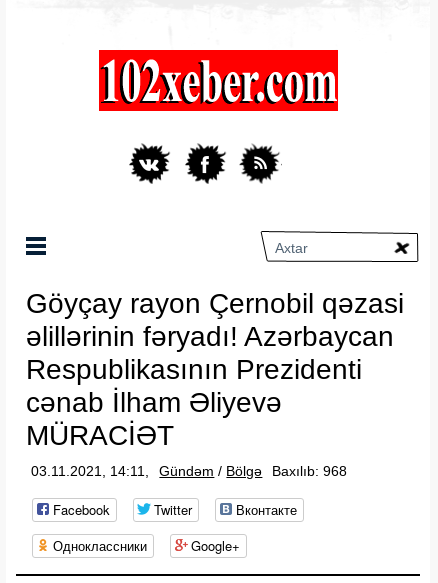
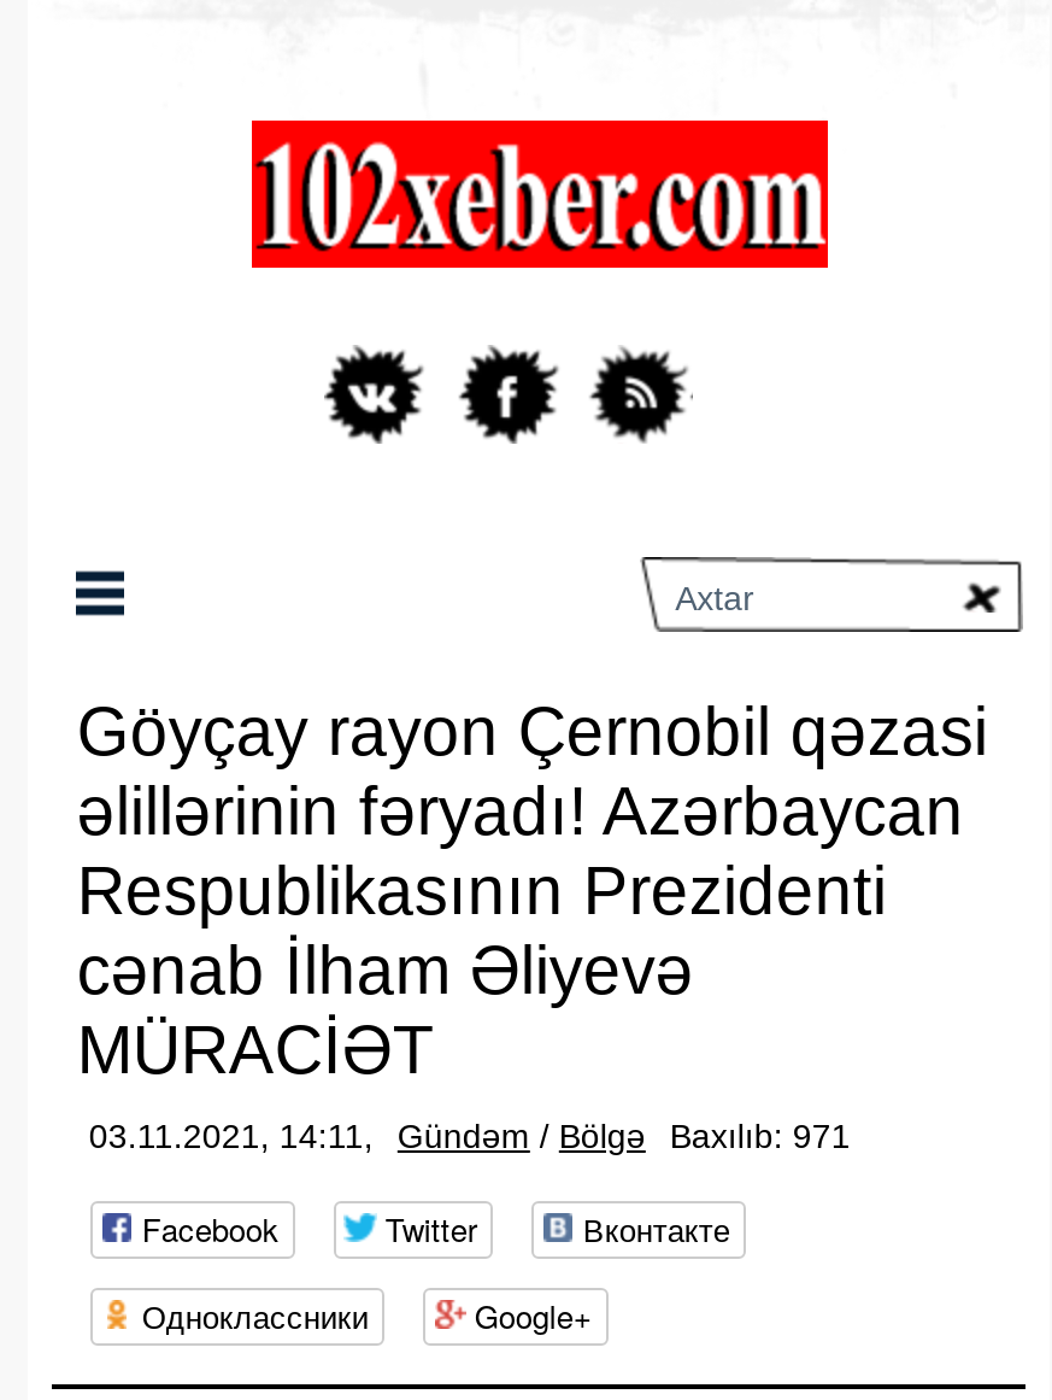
[31,463,347,479] 03.11.2021, 14:11, Gündəm / Bölgə Baxılıb: 968 -> [89,1117,851,1155] 03.11.2021, 14:11, Gündəm / Bölgə Baxılıb: 971

